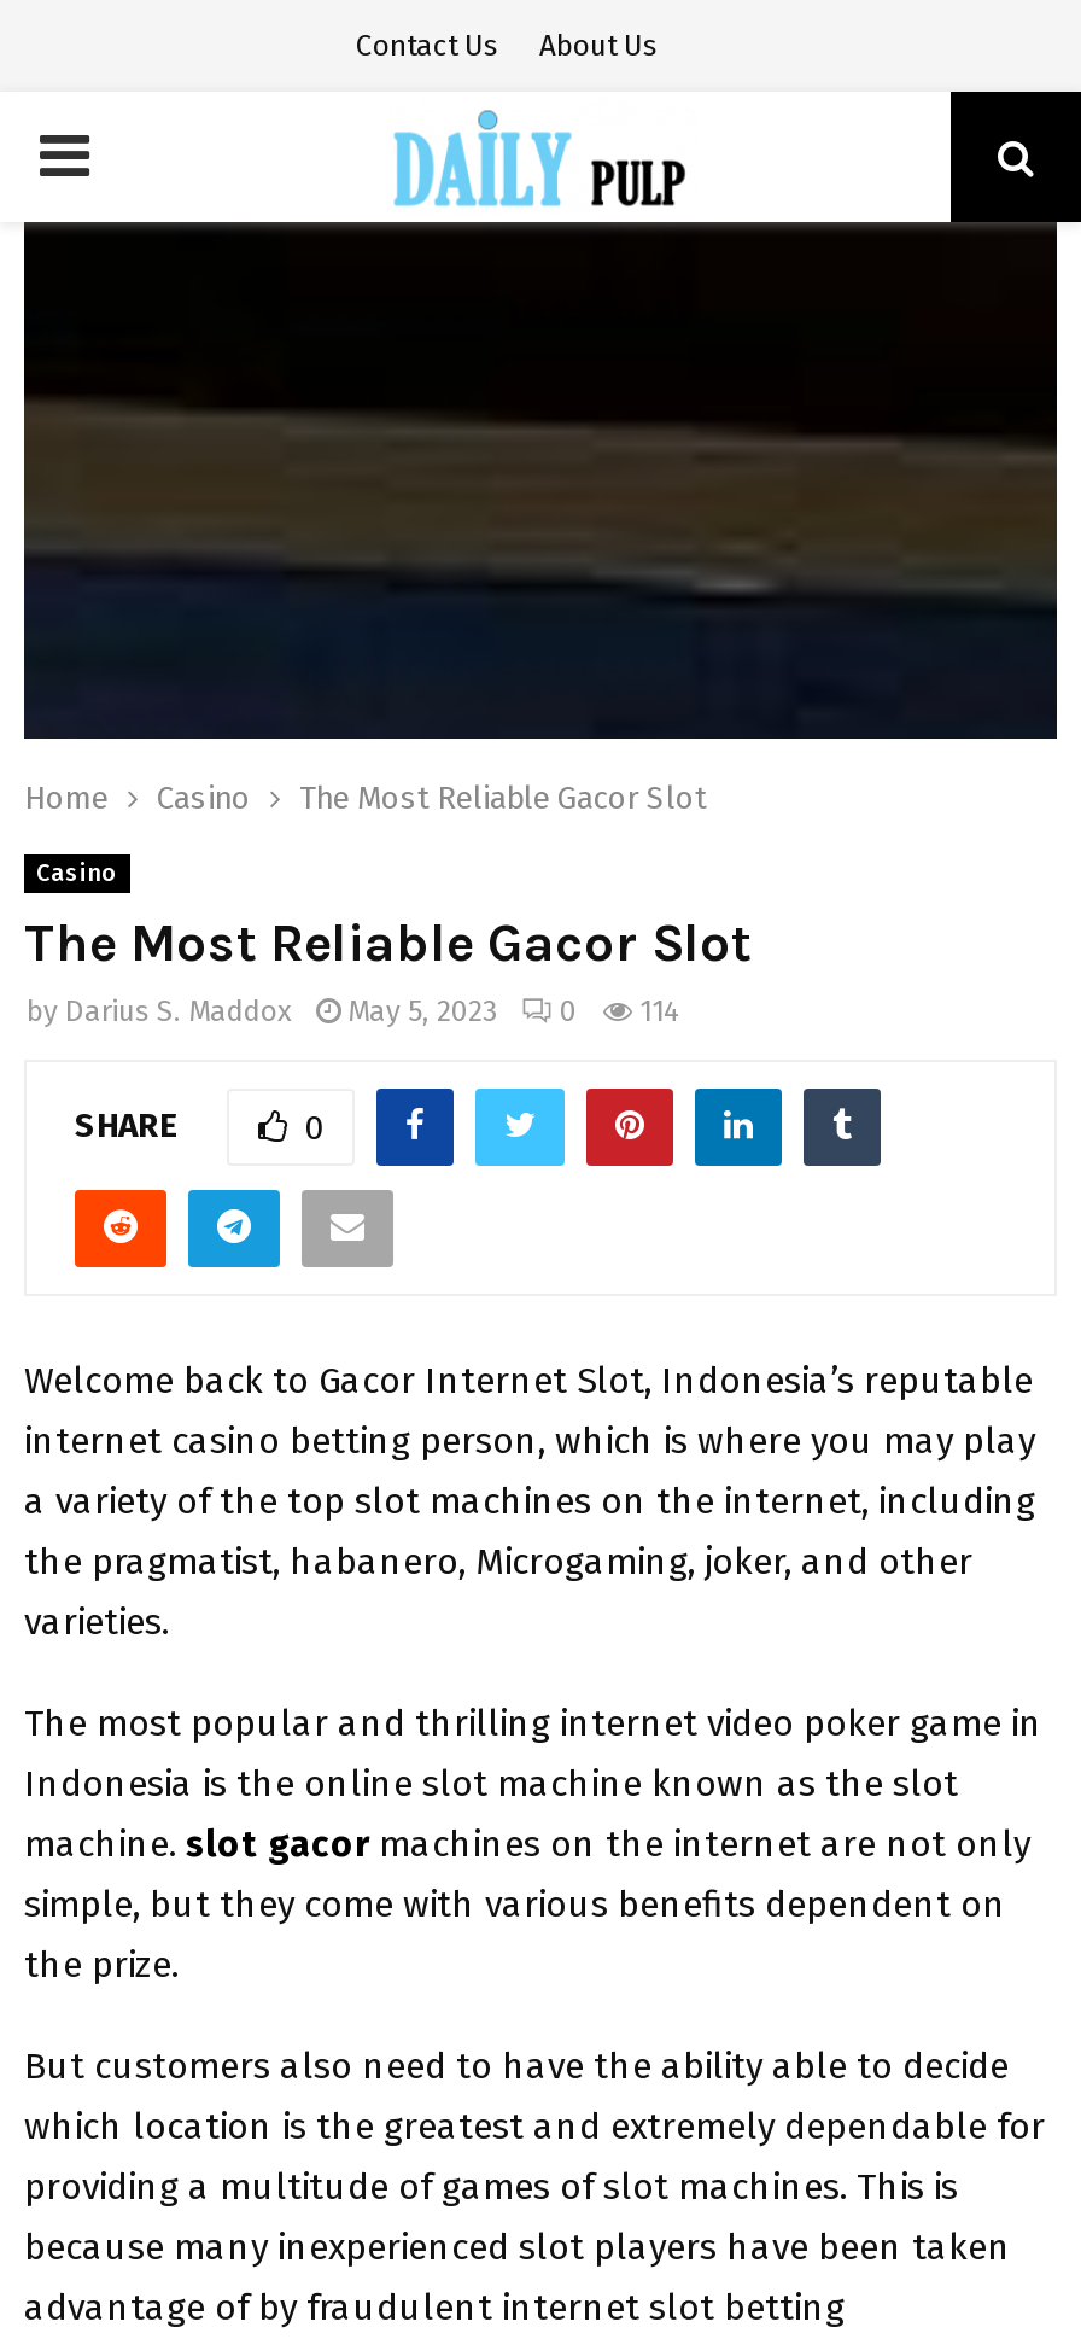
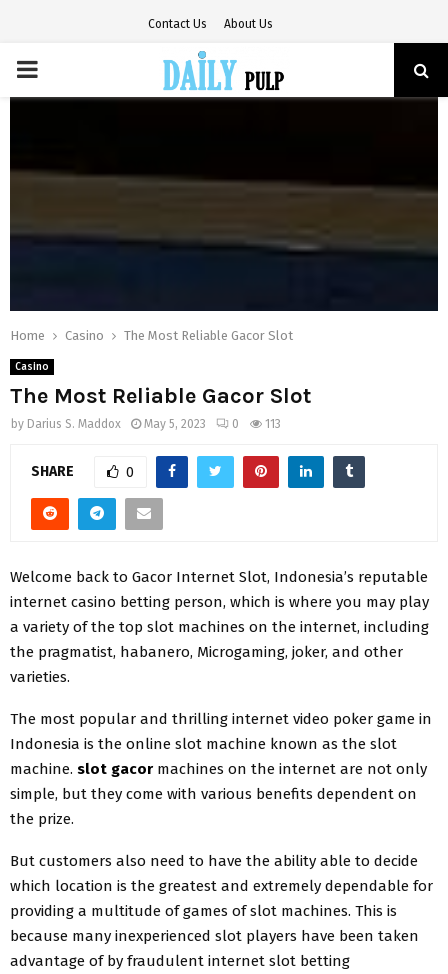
[27,994,678,1028] by Darius S. Maddox May 5, 2023 0 114 -> [11,417,281,431] by Darius S. Maddox May 5, 2023 0 113

